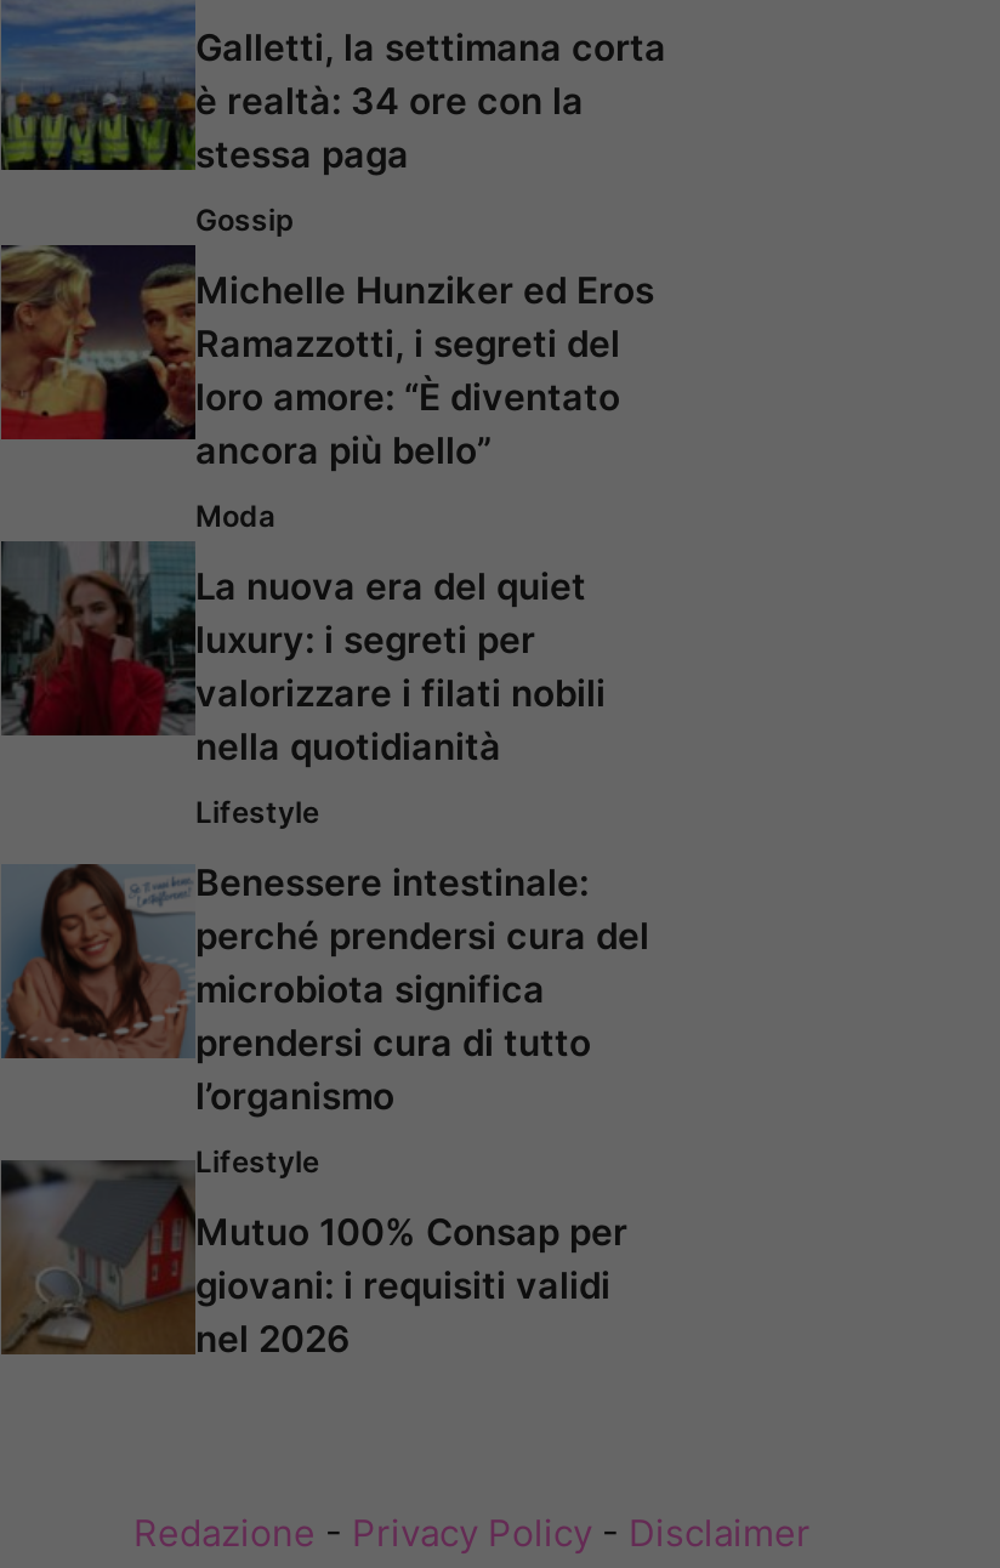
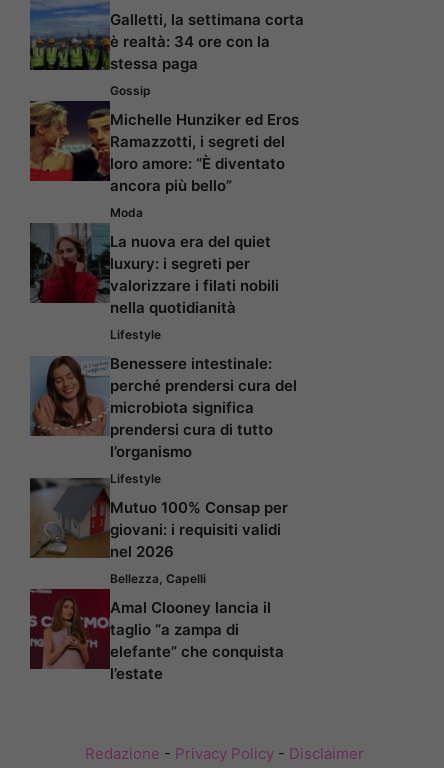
none -> [29,571,284,683] [image] | Bellezza, Capelli | Amal Clooney lancia il | taglio “a zampa di | elefante” che conquista | l’estate

